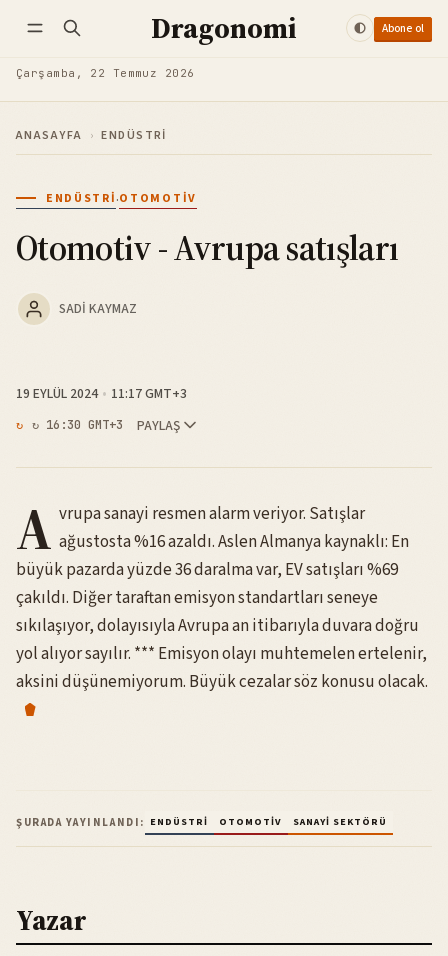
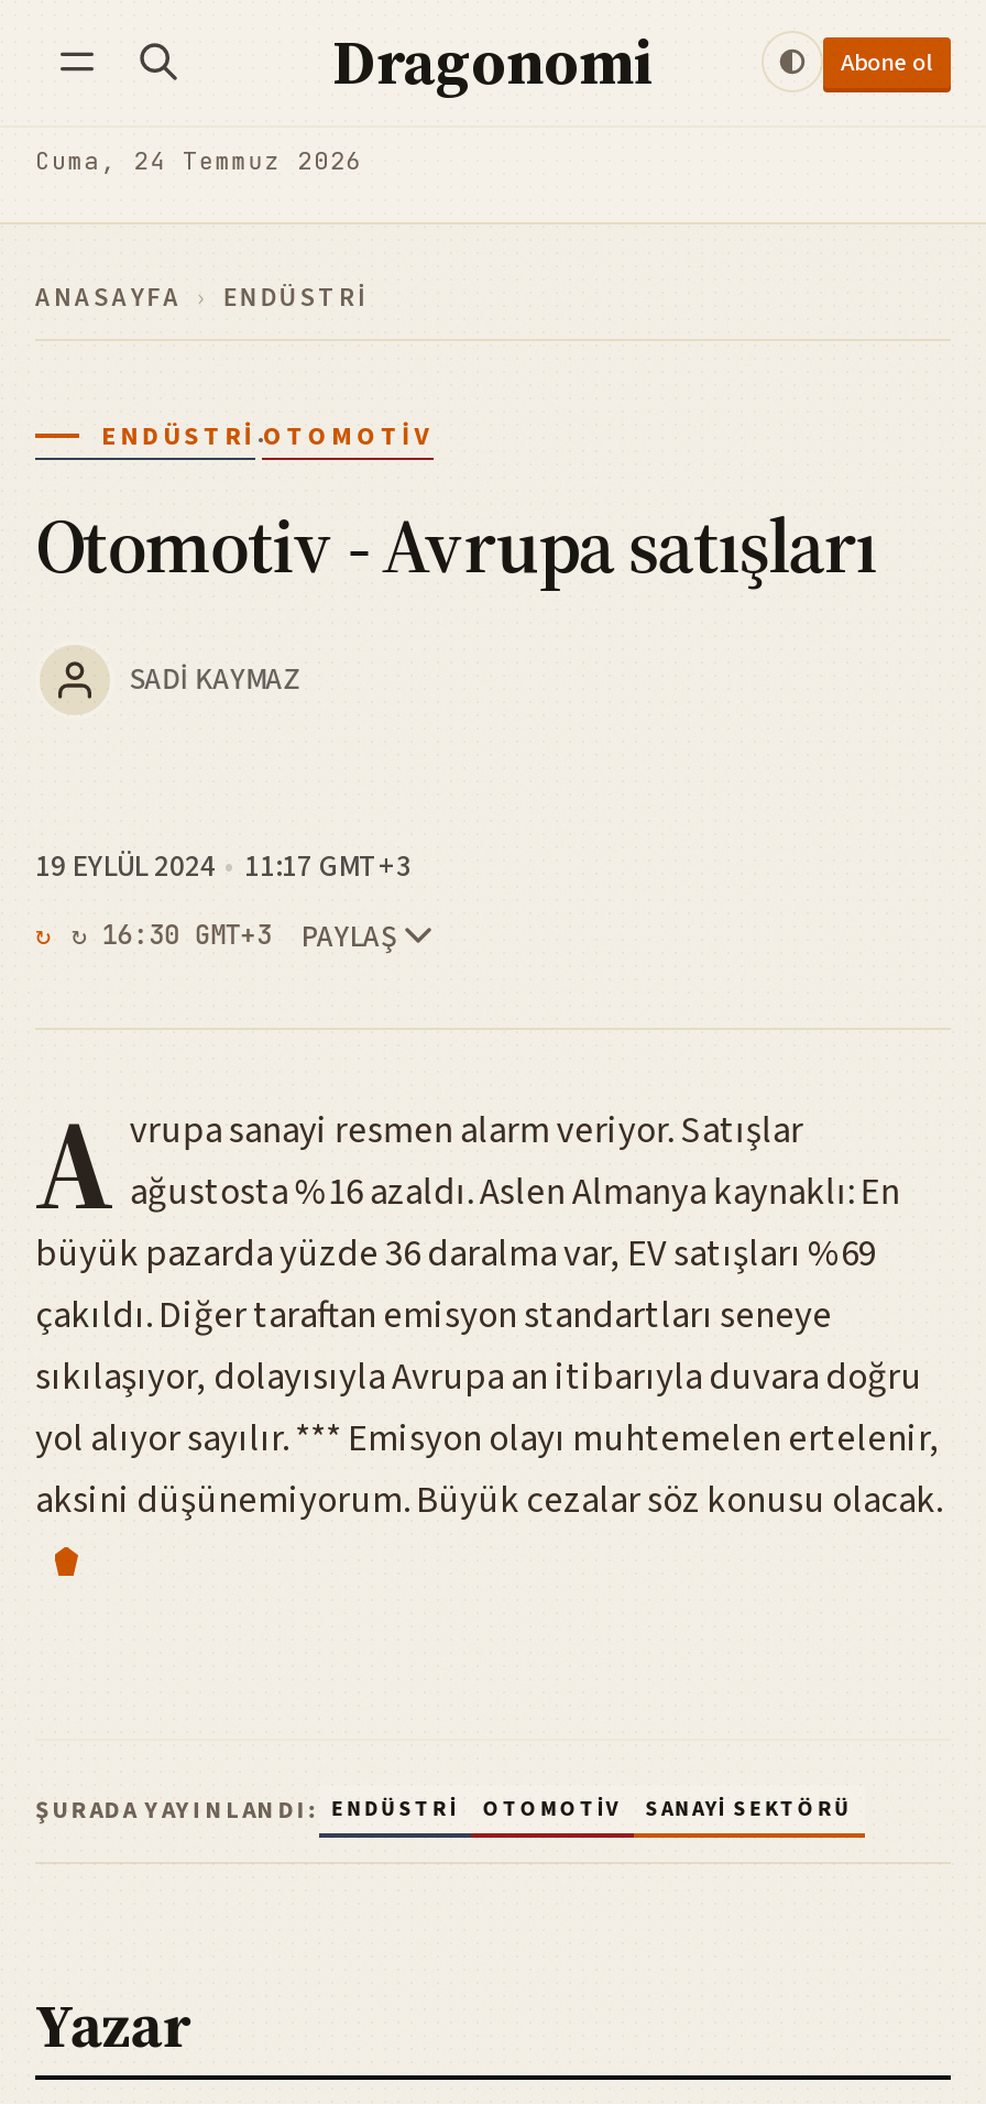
[16,66,195,80] Çarşamba, 22 Temmuz 2026 -> [35,146,363,177] Cuma, 24 Temmuz 2026

